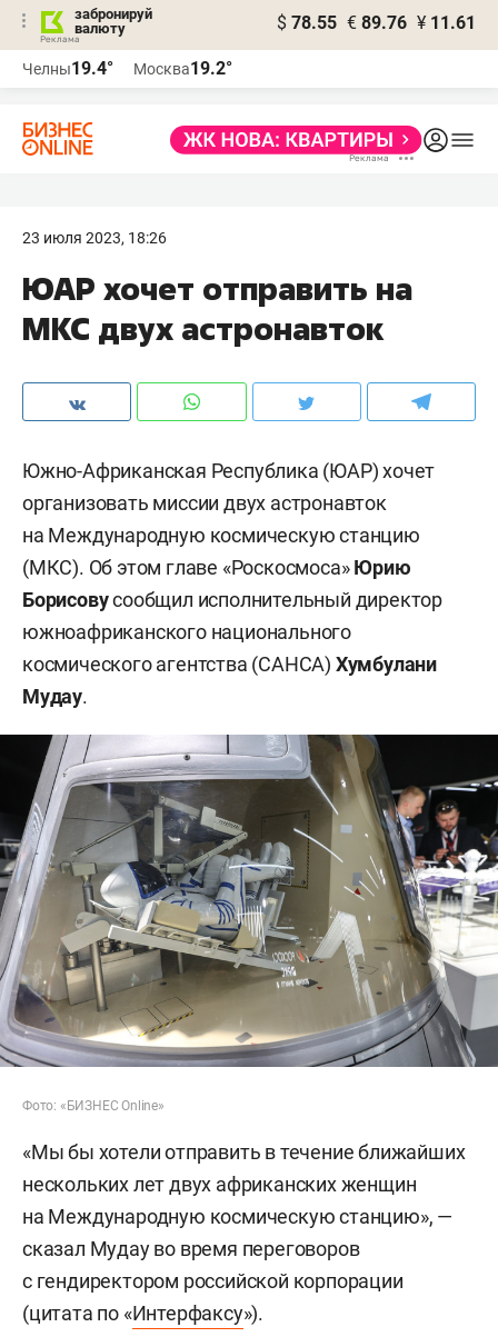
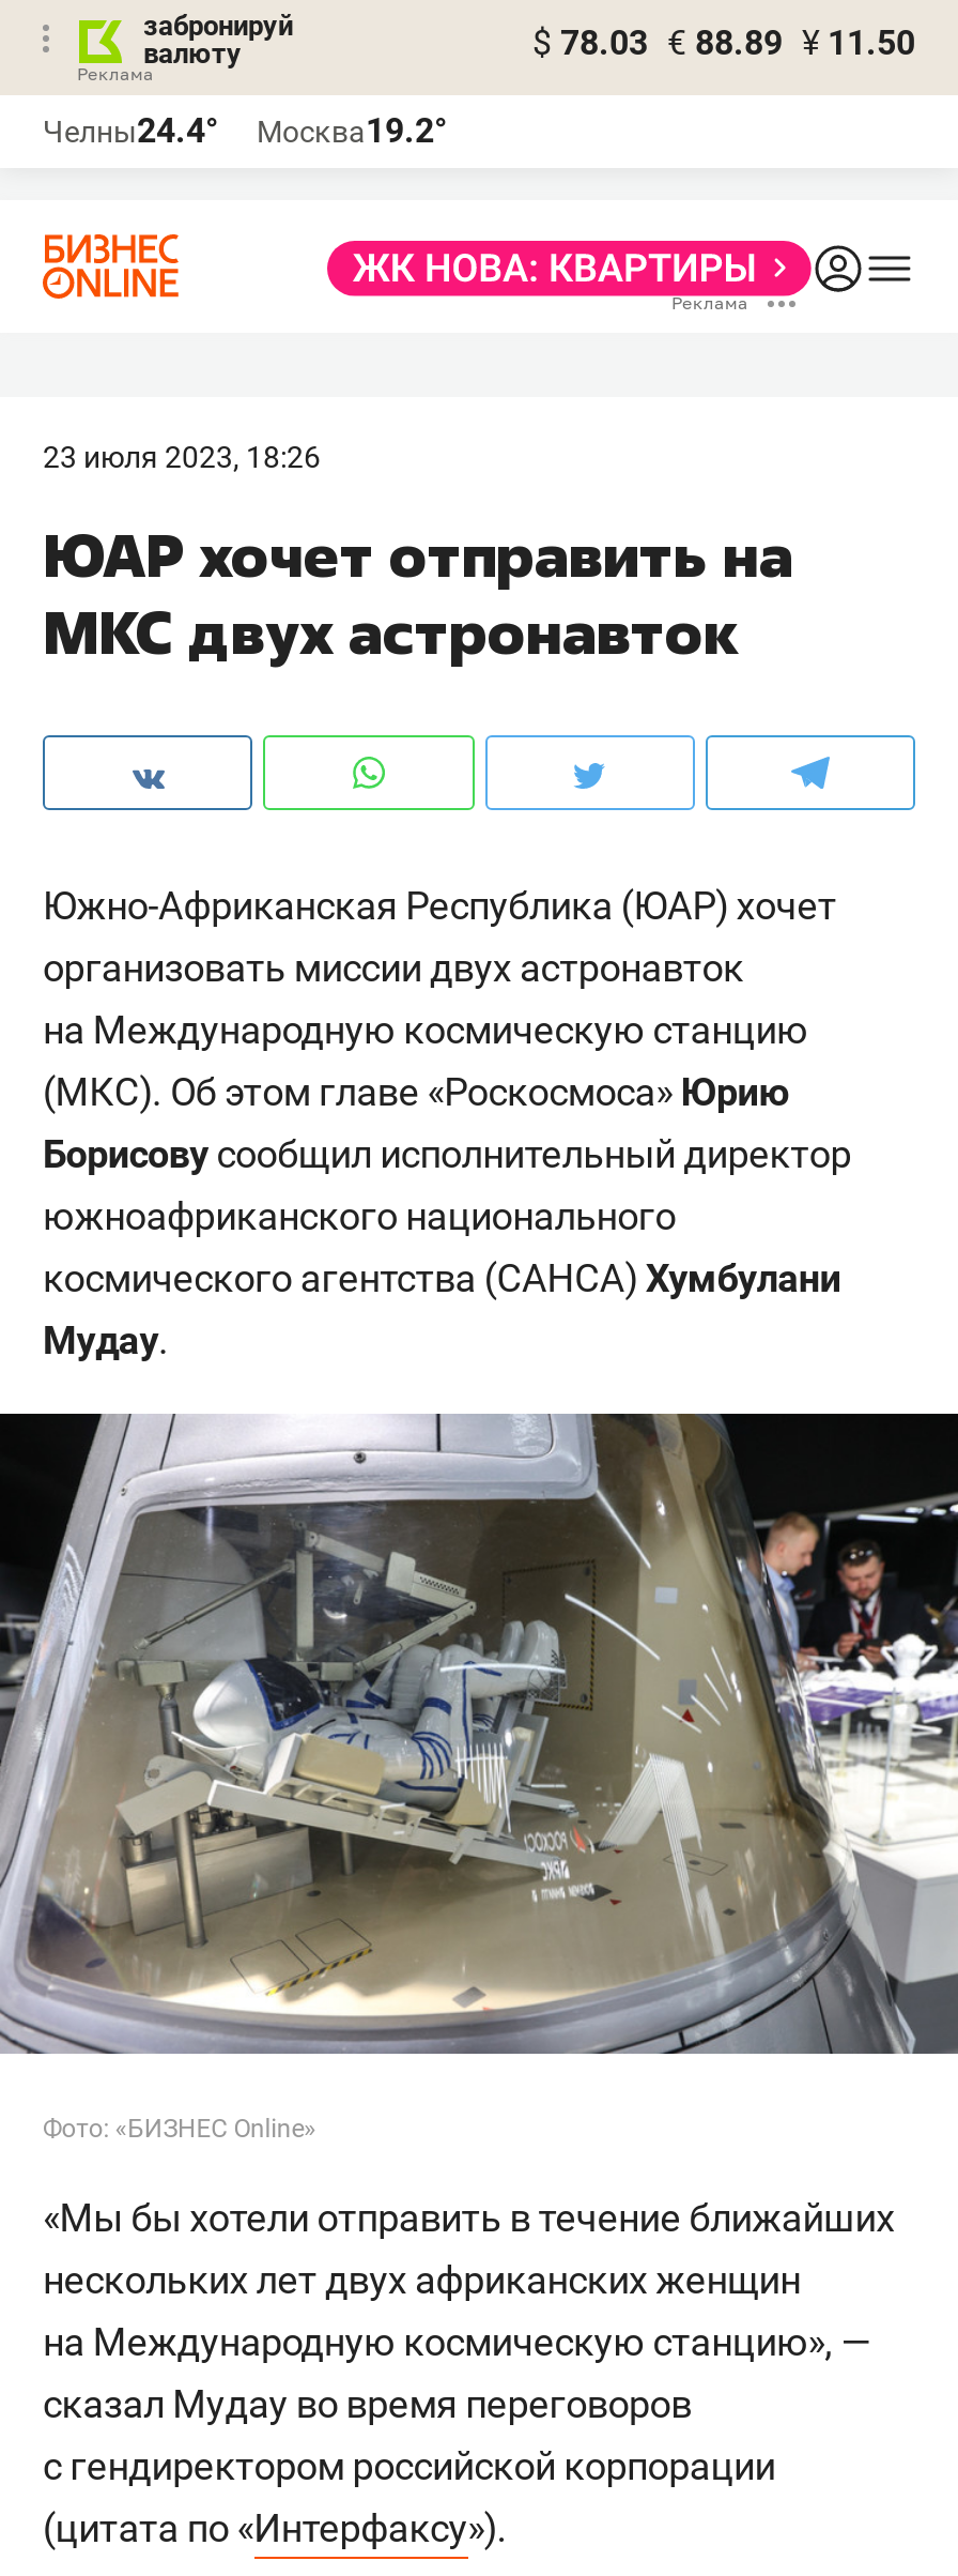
[277,12,476,33] $ 78.55 € 89.76 ¥ 11.61 -> [532,22,915,63] $ 78.03 € 88.89 ¥ 11.50
[22,58,232,79] Челны19.4° Москва19.2° -> [43,110,447,151] Челны24.4° Москва19.2°

